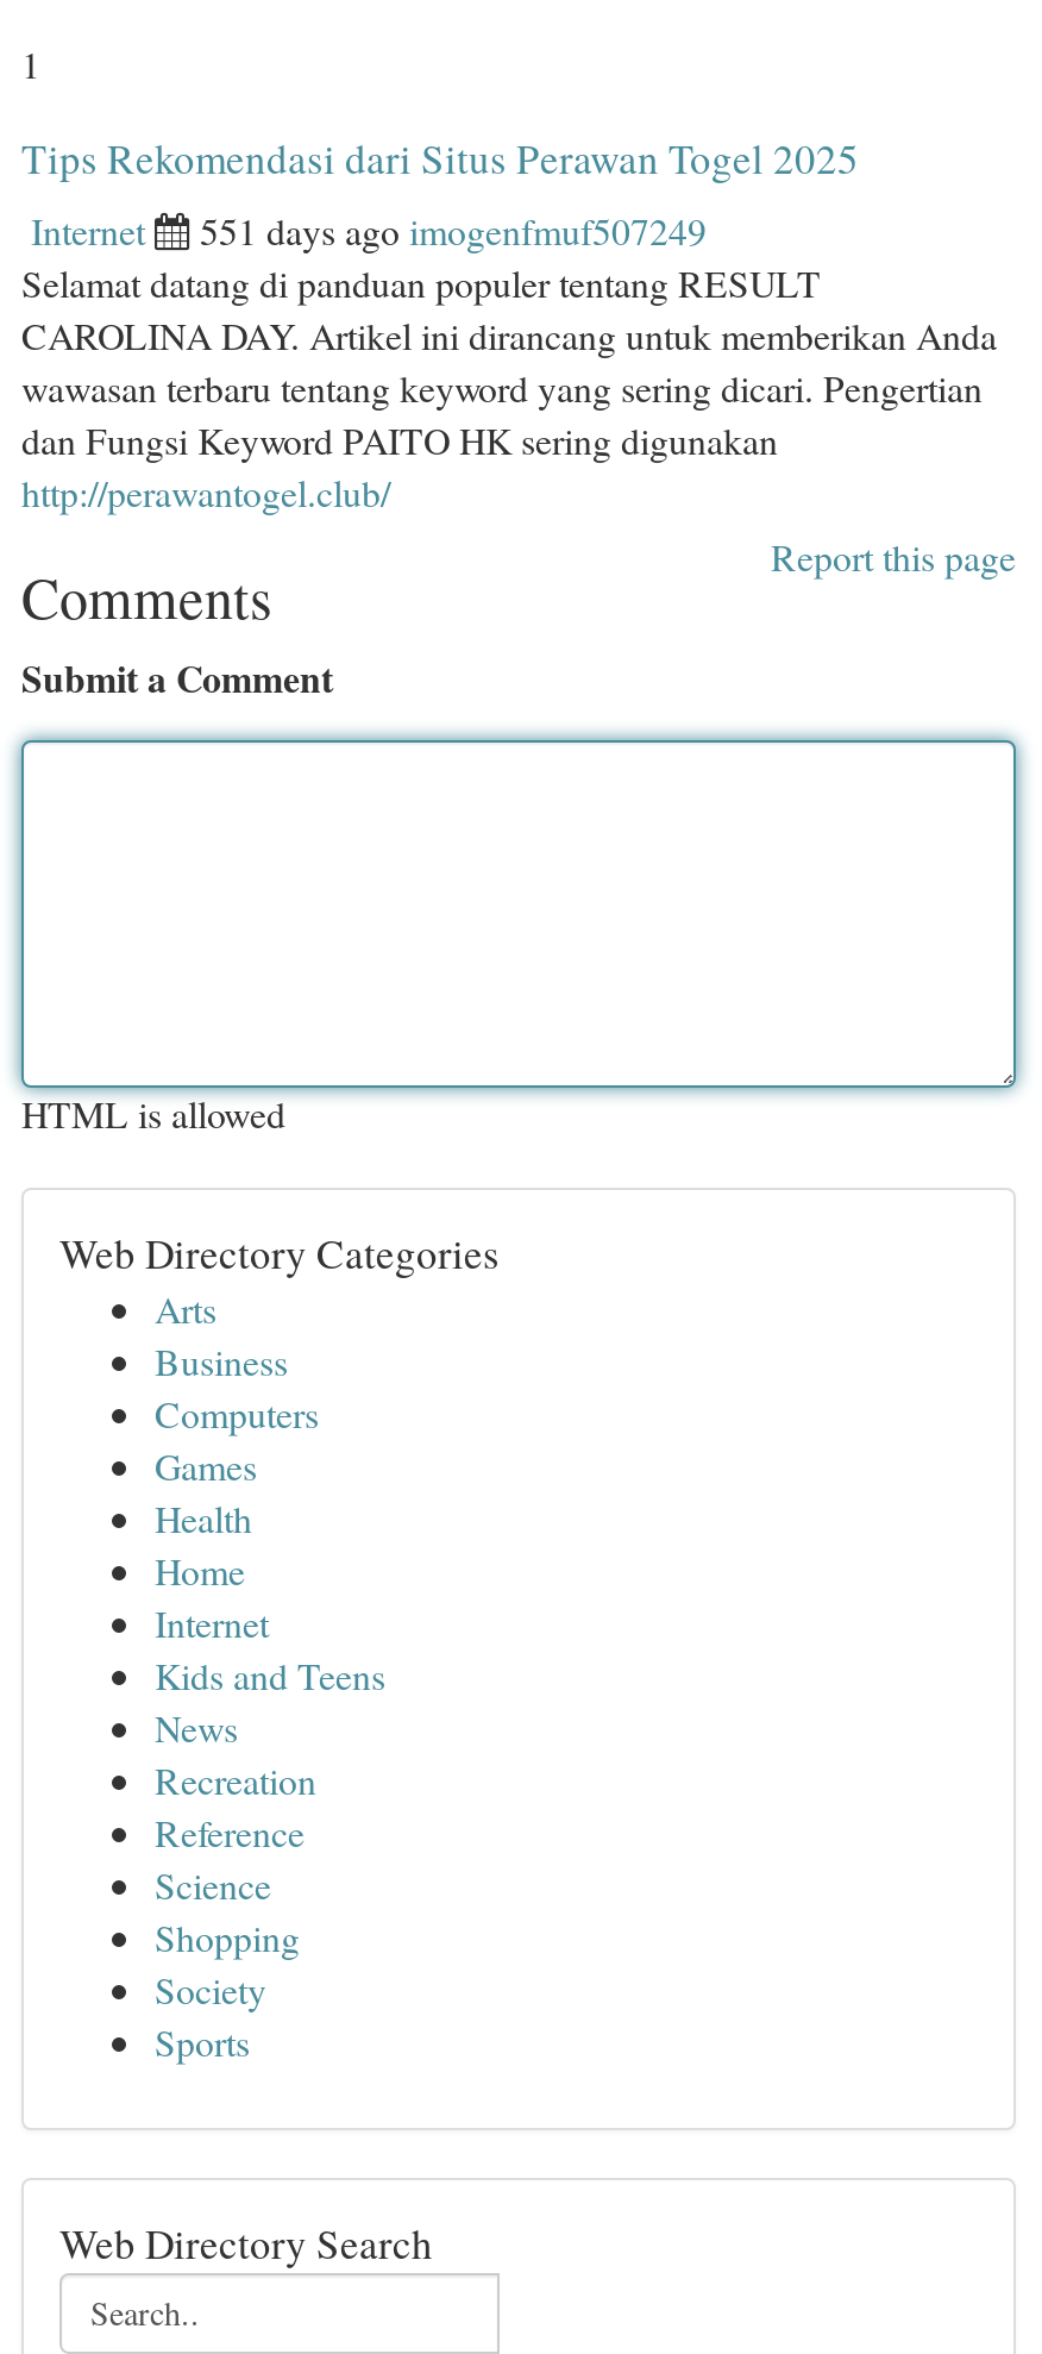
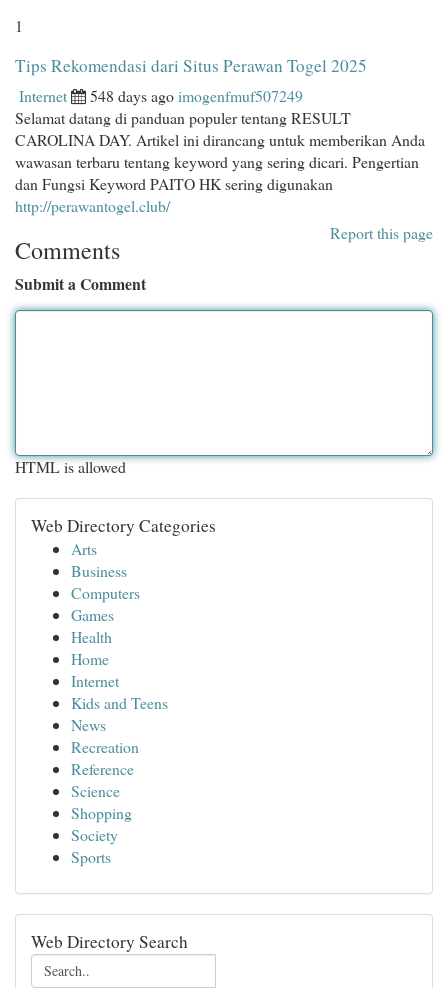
[200,205,707,255] 551 days ago imogenfmuf507249 -> [90,85,303,106] 548 days ago imogenfmuf507249

